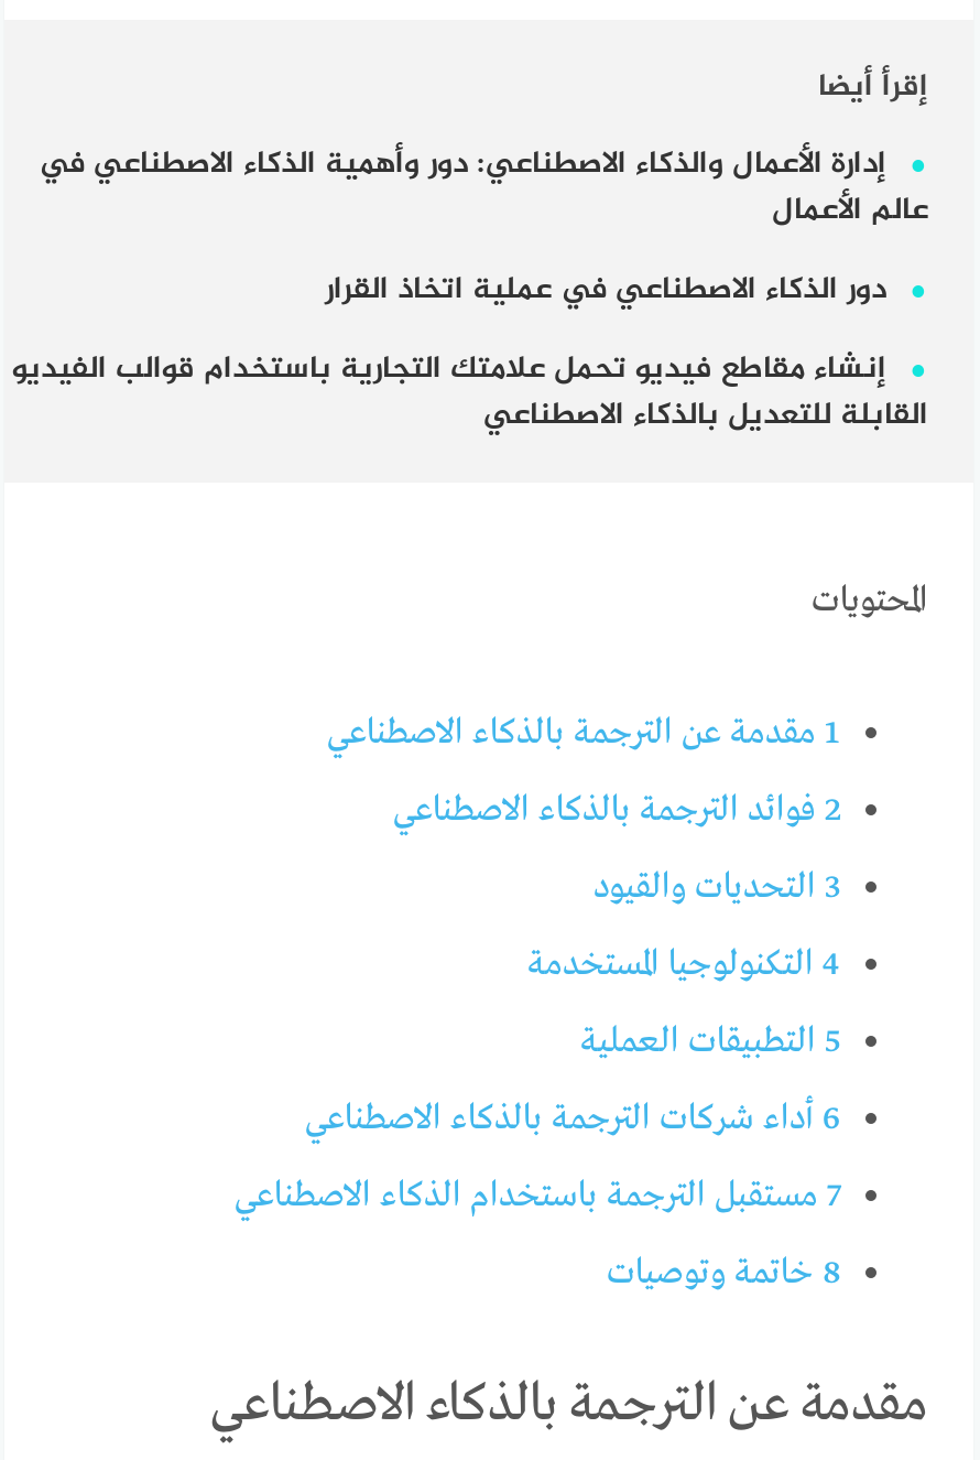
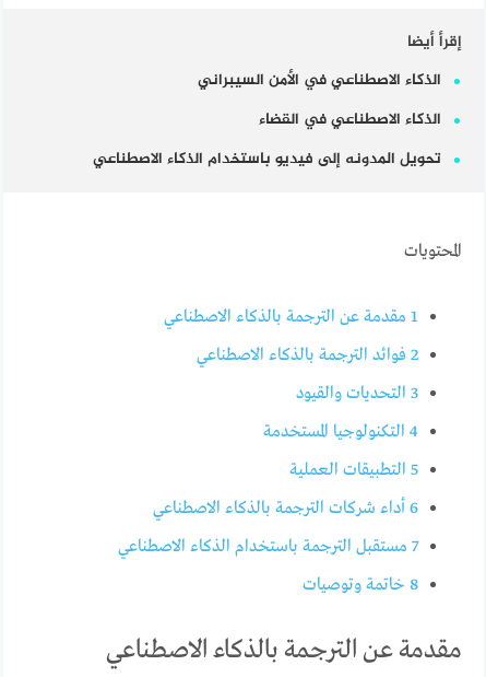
[39,138,928,235] إدارة الأعمال والذكاء الاصطناعي: دور وأهمية الذكاء الاصطناعي في | عالم الأعمال -> [197,68,441,93] الذكاء الاصطناعي في الأمن السيبراني
[325,264,886,315] دور الذكاء الاصطناعي في عملية اتخاذ القرار -> [258,107,441,132] الذكاء الاصطناعي في القضاء
[12,343,928,440] إنشاء مقاطع فيديو تحمل علامتك التجارية باستخدام قوالب الفيديو | القابلة للتعديل بالذكاء الاصطناعي -> [92,146,441,171] تحويل المدونه إلى فيديو باستخدام الذكاء الاصطناعي

